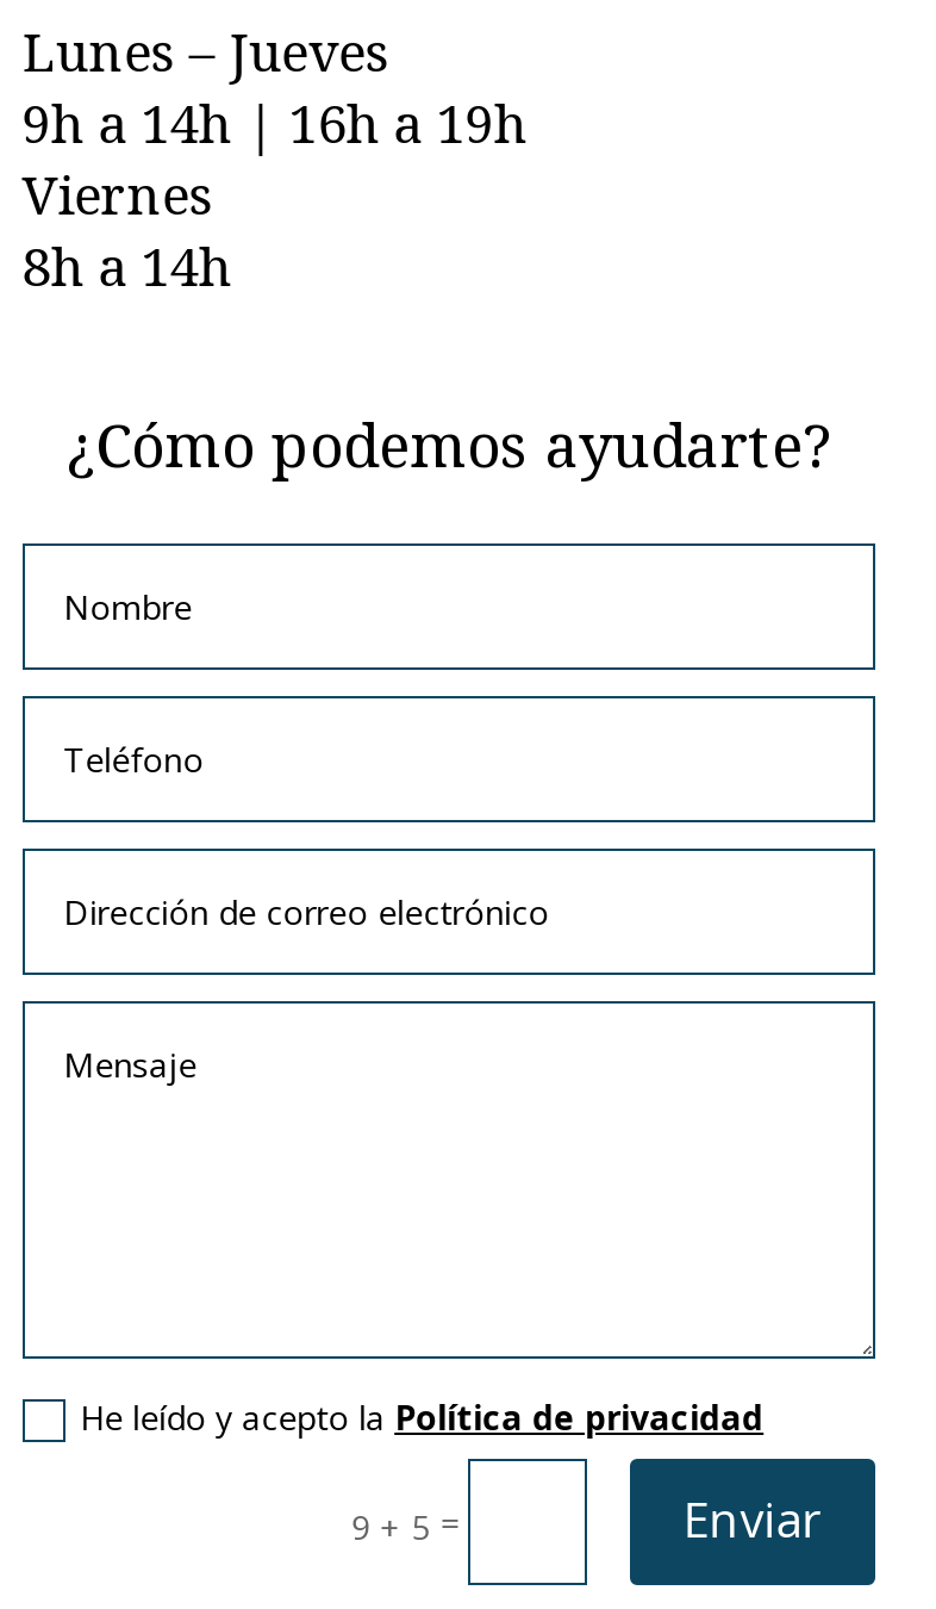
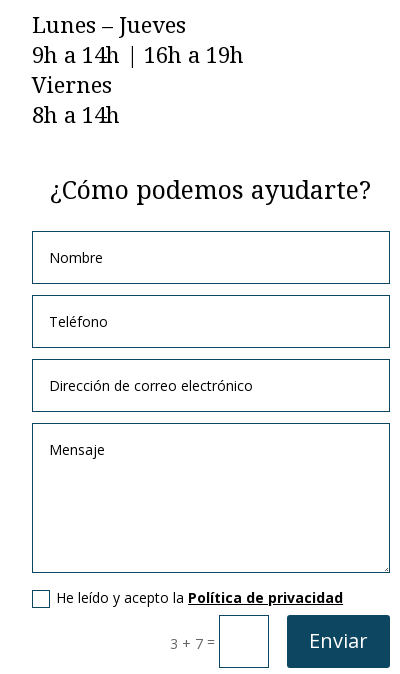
[352,1499,468,1549] 9 + 5 = -> [170,632,219,653] 3 + 7 =

